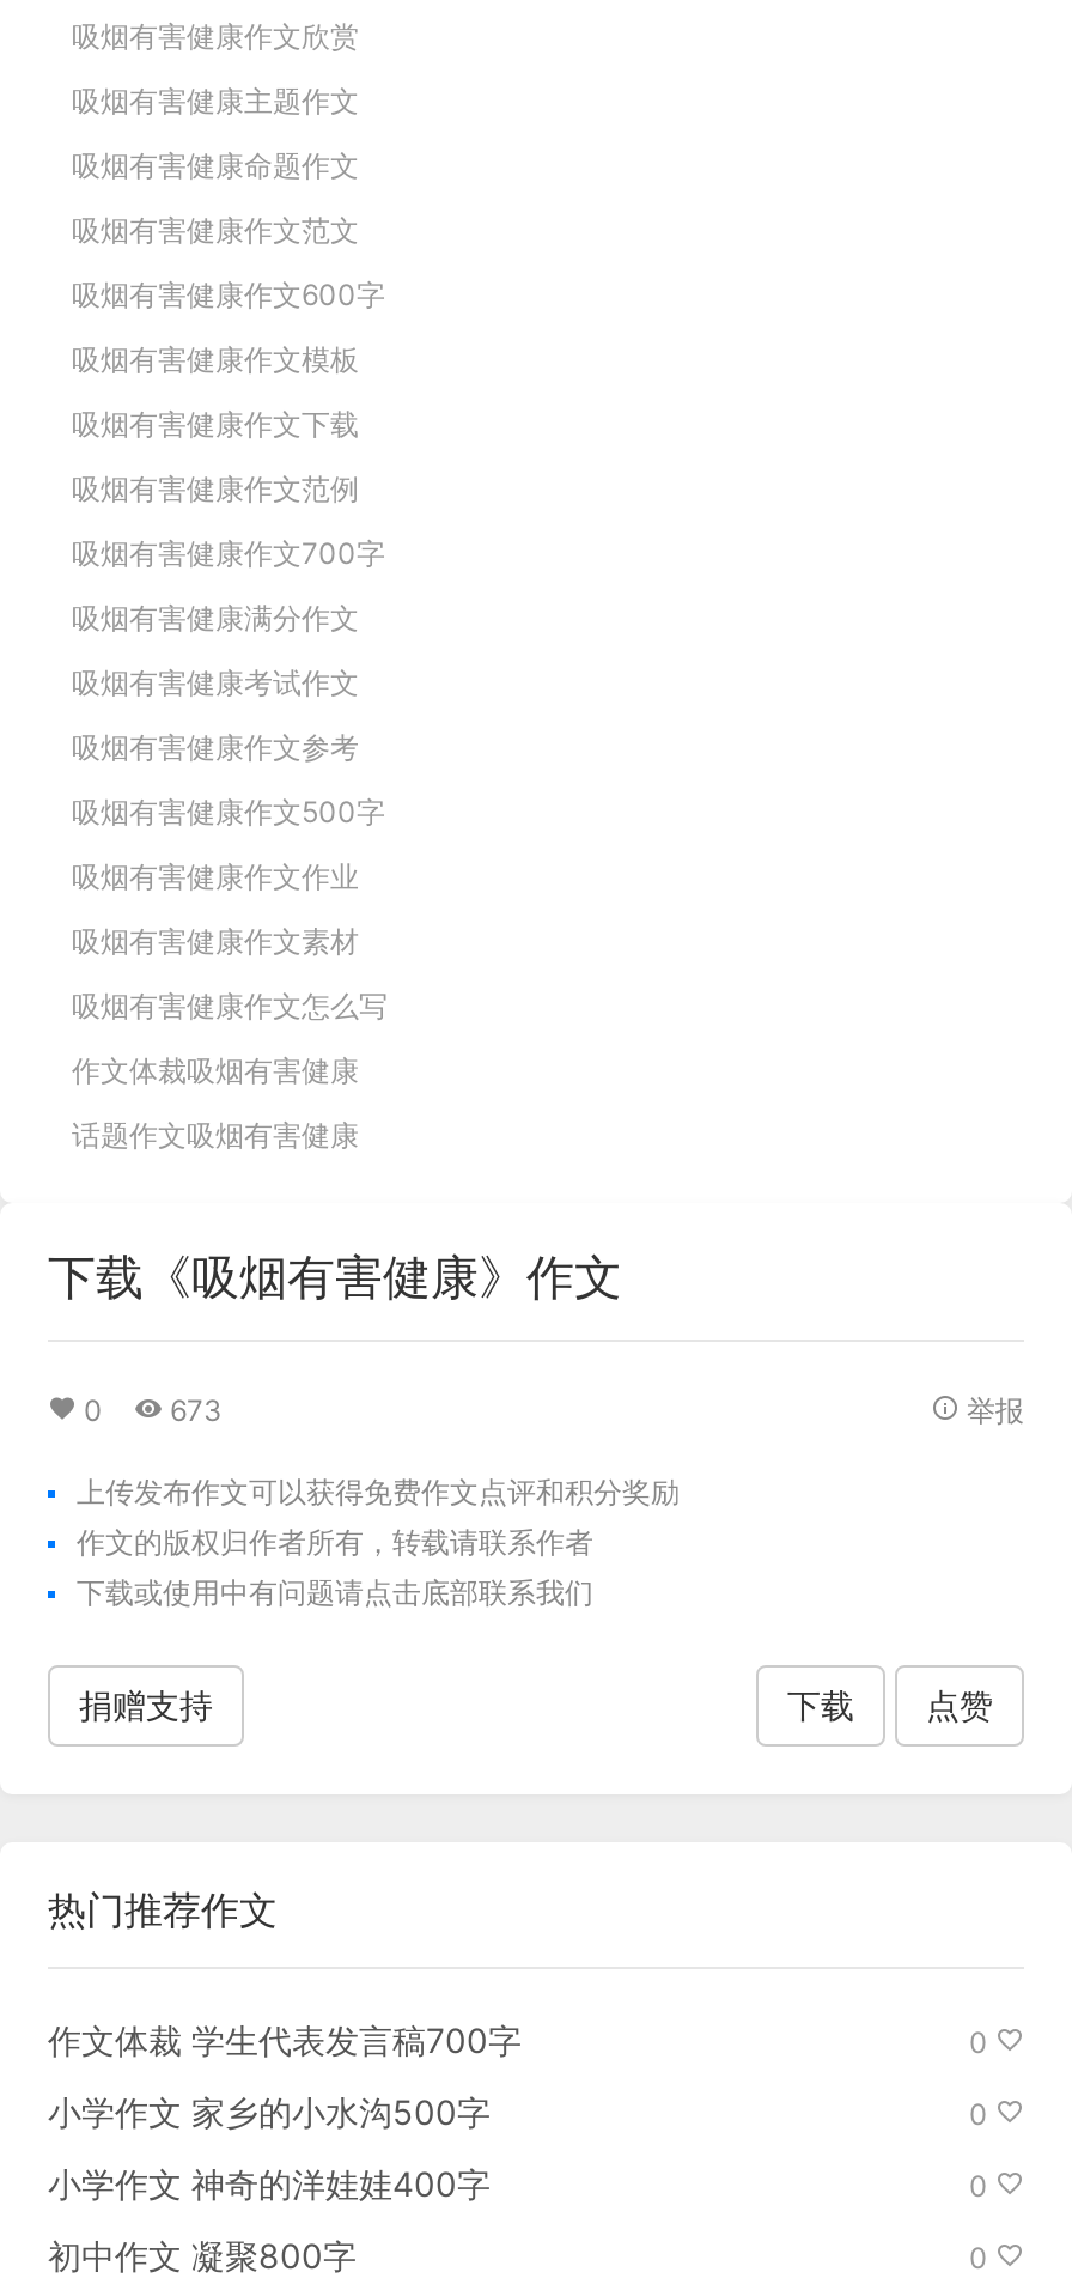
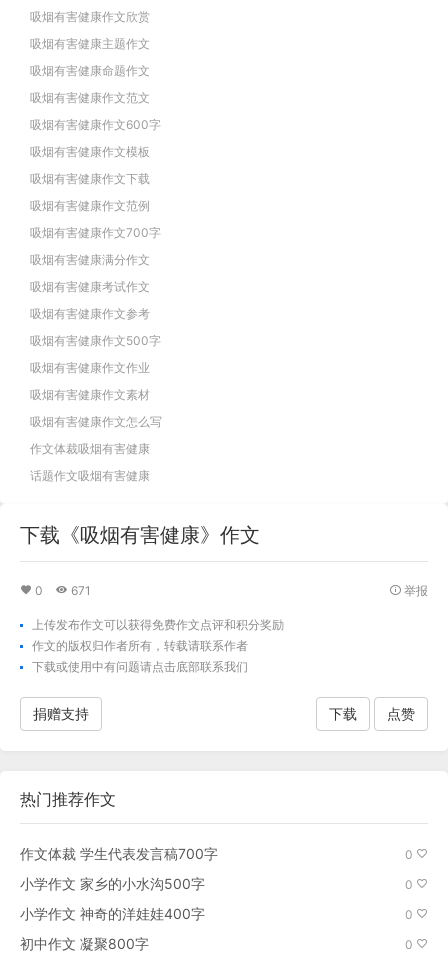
[77,1392,223,1428] 0 673 -> [32,583,91,598] 0 671

